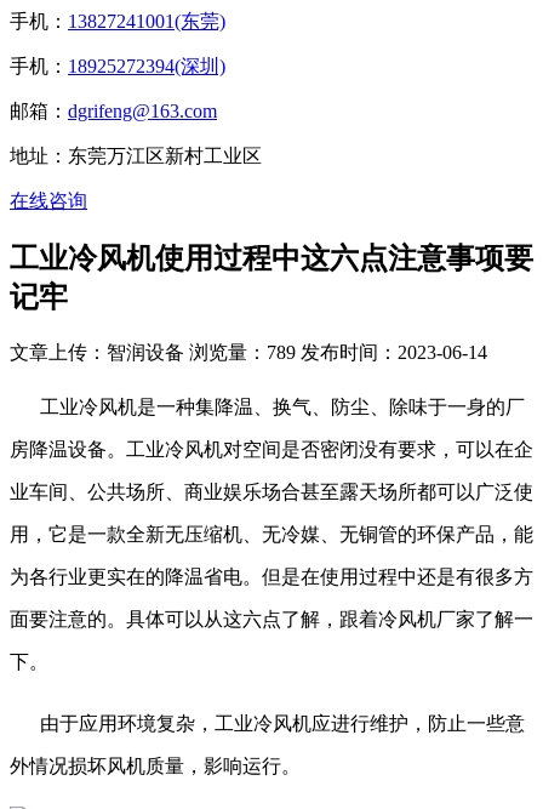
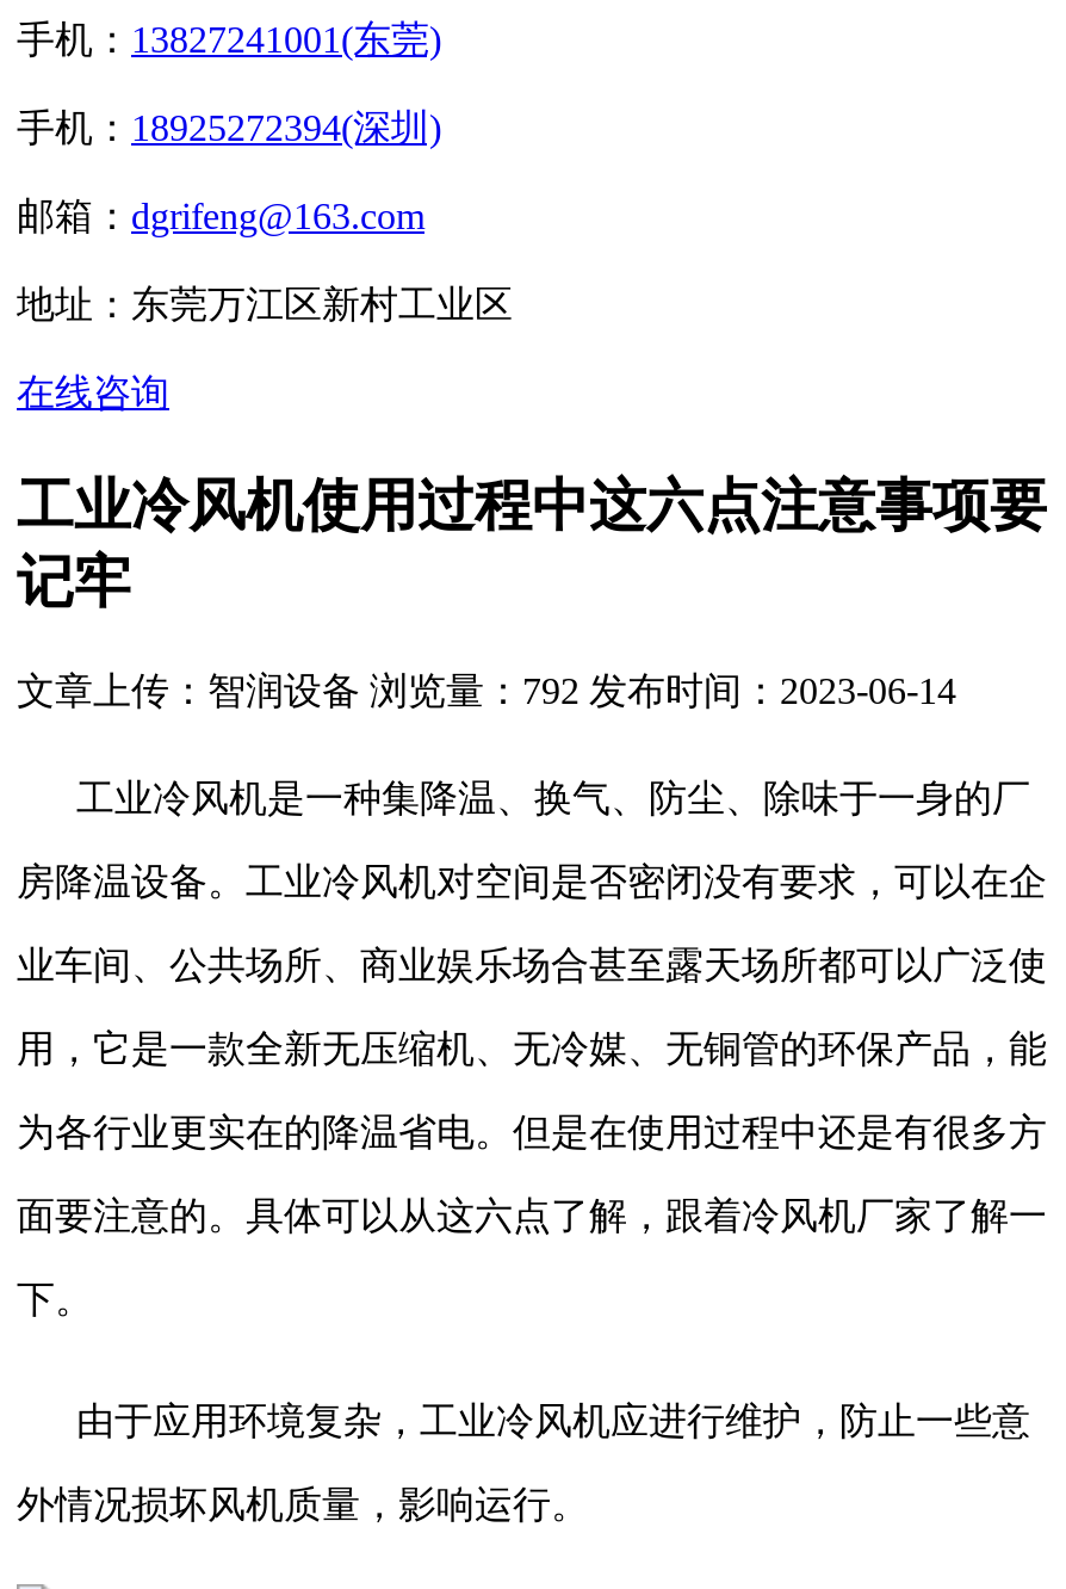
[10,342,487,363] 文章上传：智润设备 浏览量：789 发布时间：2023-06-14 -> [17,670,956,711] 文章上传：智润设备 浏览量：792 发布时间：2023-06-14

